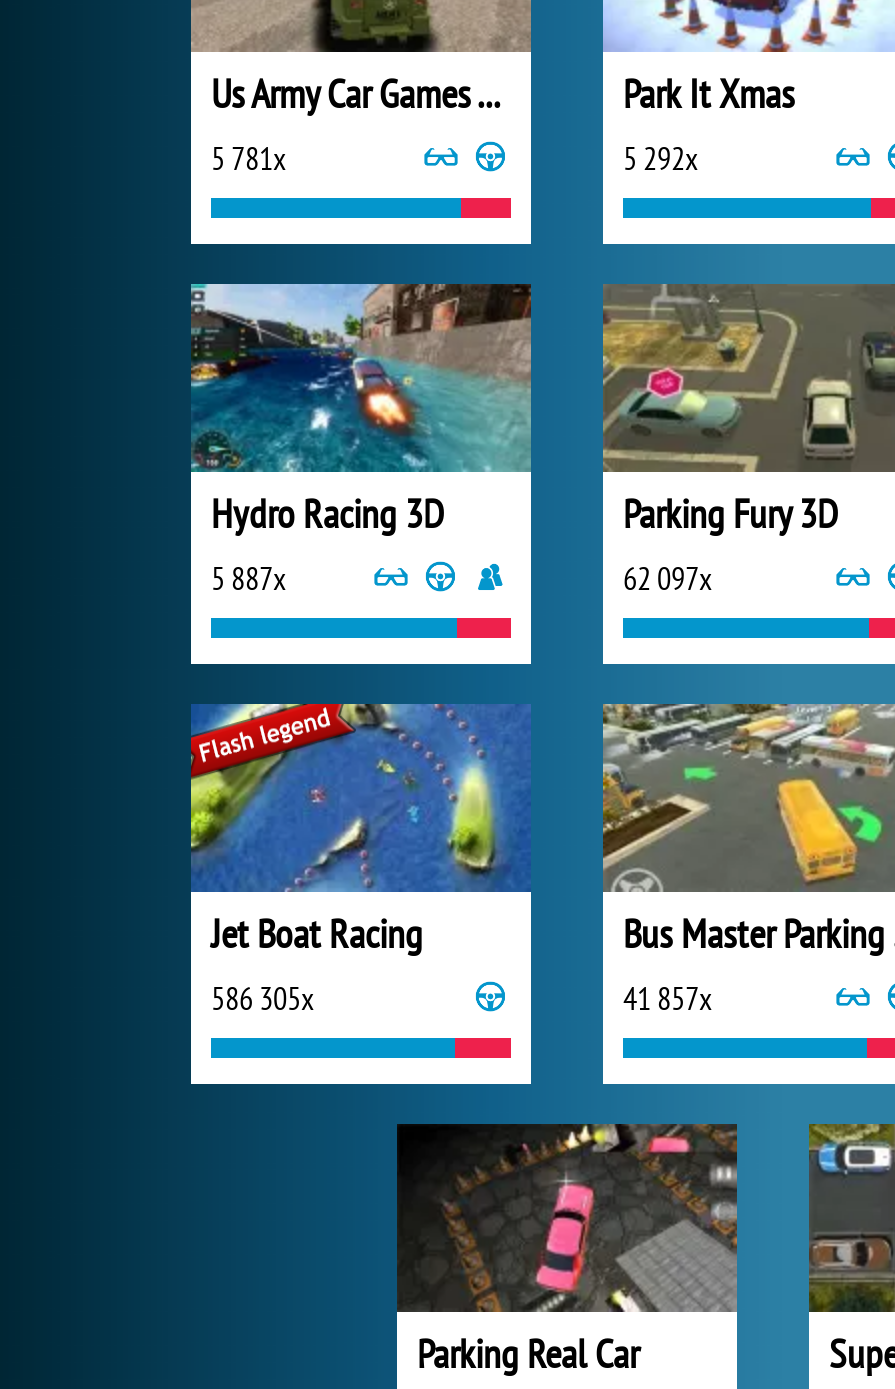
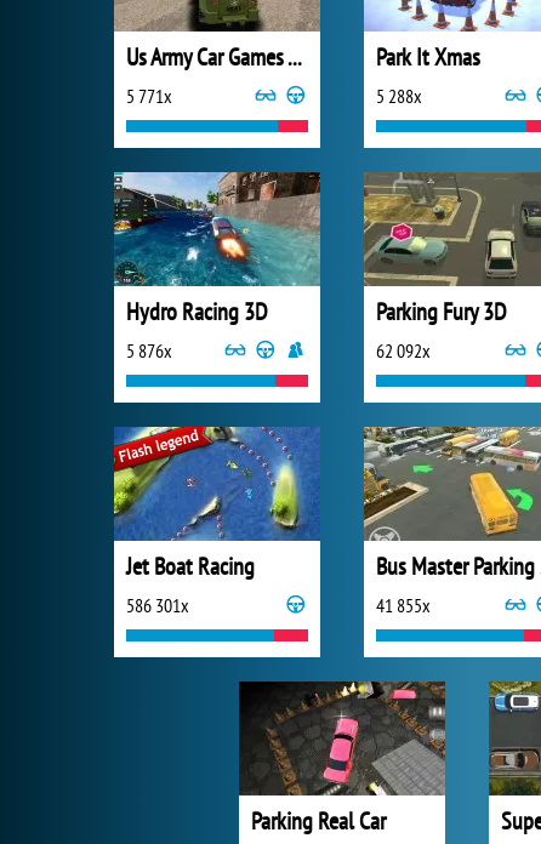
[211,138,287,178] 5 781x -> [126,84,172,108] 5 771x
[623,138,699,178] 5 292x -> [376,84,422,108] 5 288x
[211,558,287,598] 5 887x -> [126,338,172,363] 5 876x
[623,558,713,598] 62 097x -> [376,338,431,363] 62 092x
[211,978,315,1018] 586 305x -> [126,593,189,617] 586 301x
[623,978,713,1018] 41 857x -> [376,593,431,617] 41 855x

